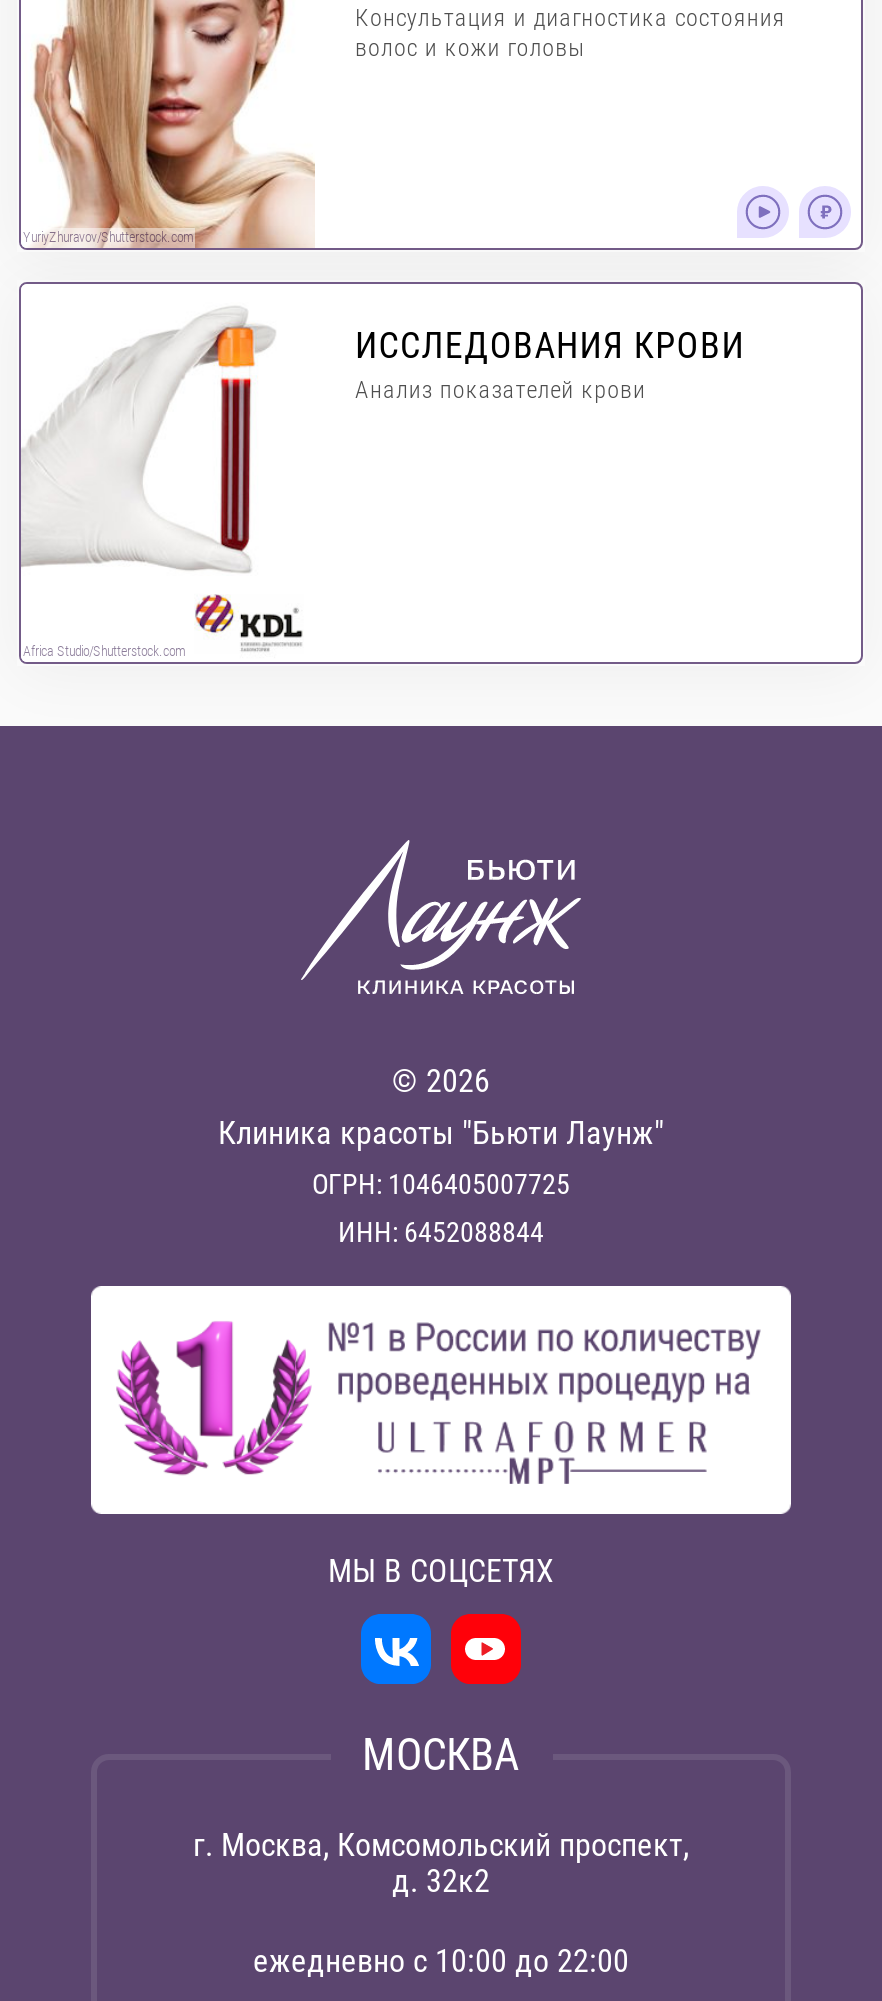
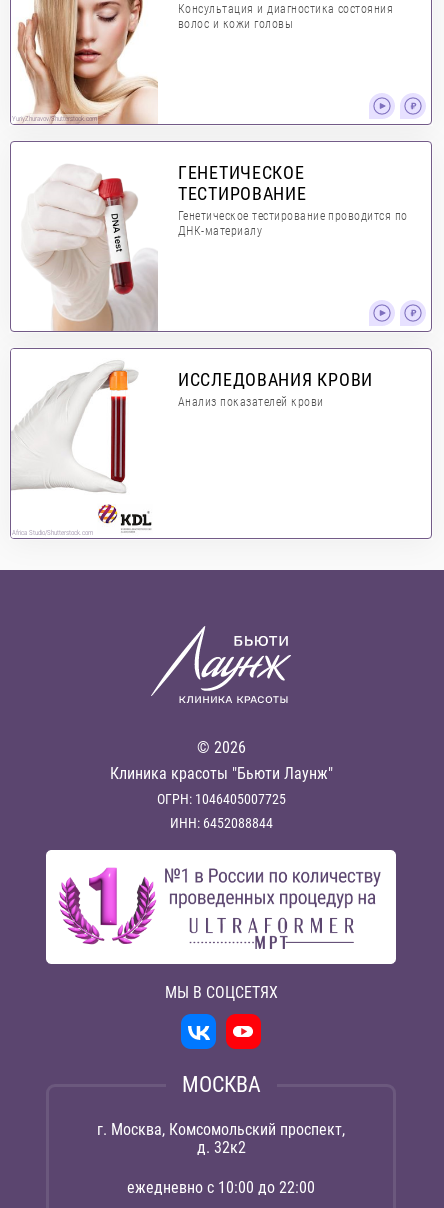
none -> [13,155,408,332] [image] | ГЕНЕТИЧЕСКОЕ | ТЕСТИРОВАНИЕ | Генетическое тестирование проводится по | ДНК-материалу

